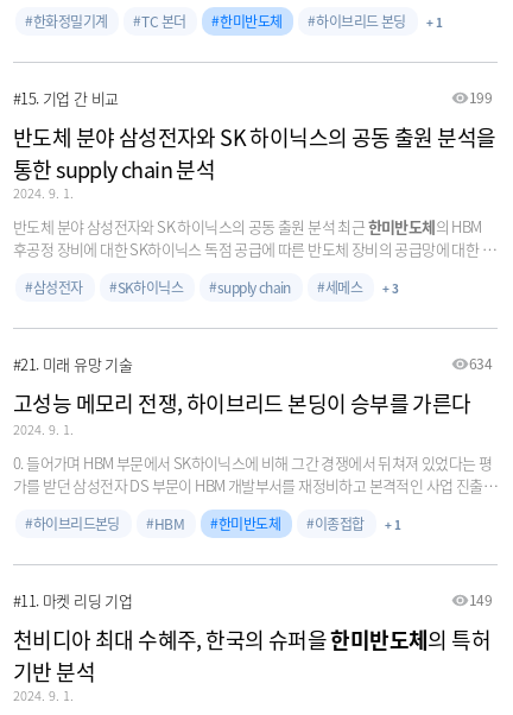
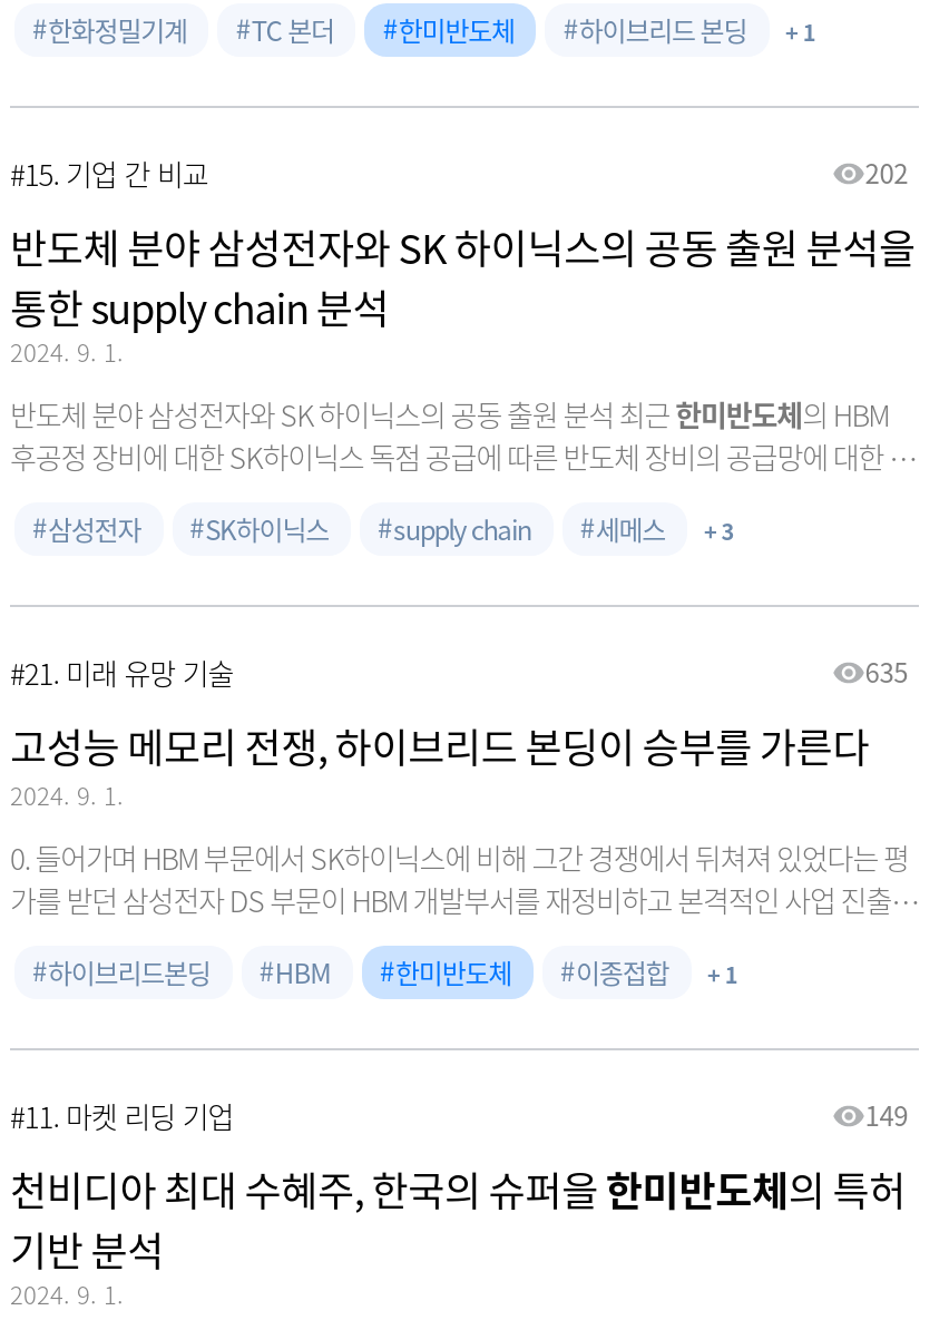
[469,87,492,109] 199 -> [865,154,908,194] 202
[469,353,492,375] 634 -> [865,653,908,693] 635

